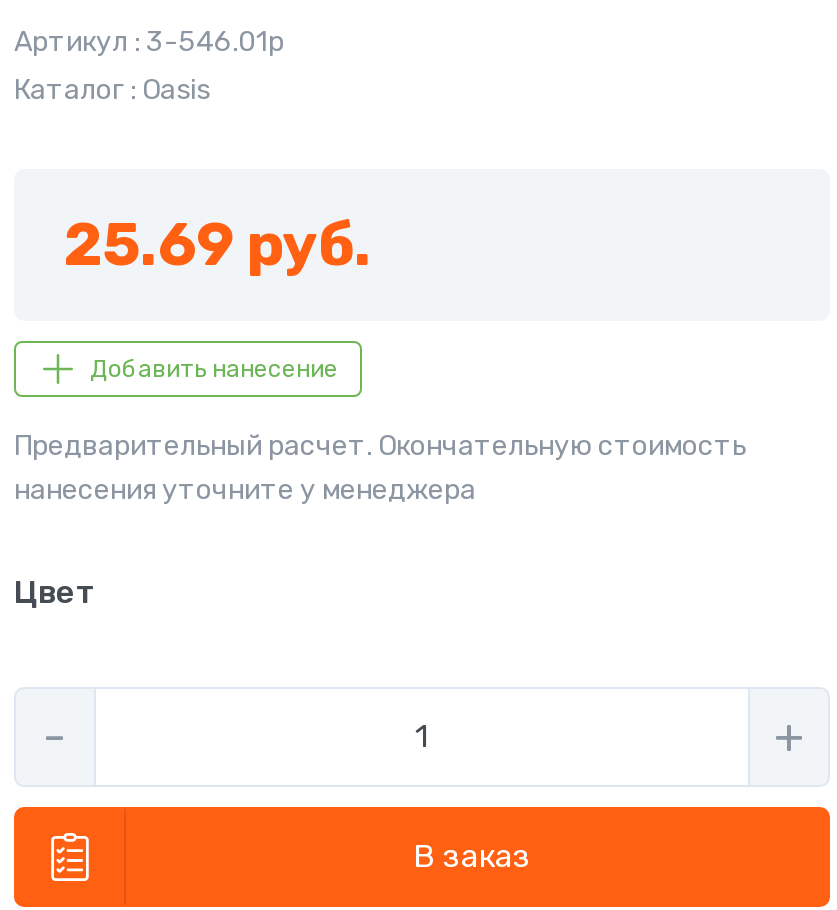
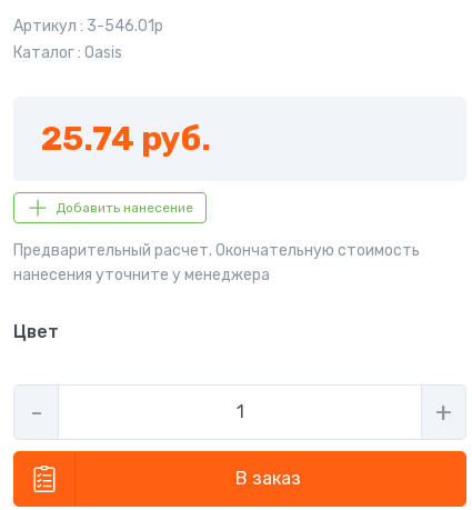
[64,208,372,280] 25.69 руб. -> [41,119,211,159] 25.74 руб.

